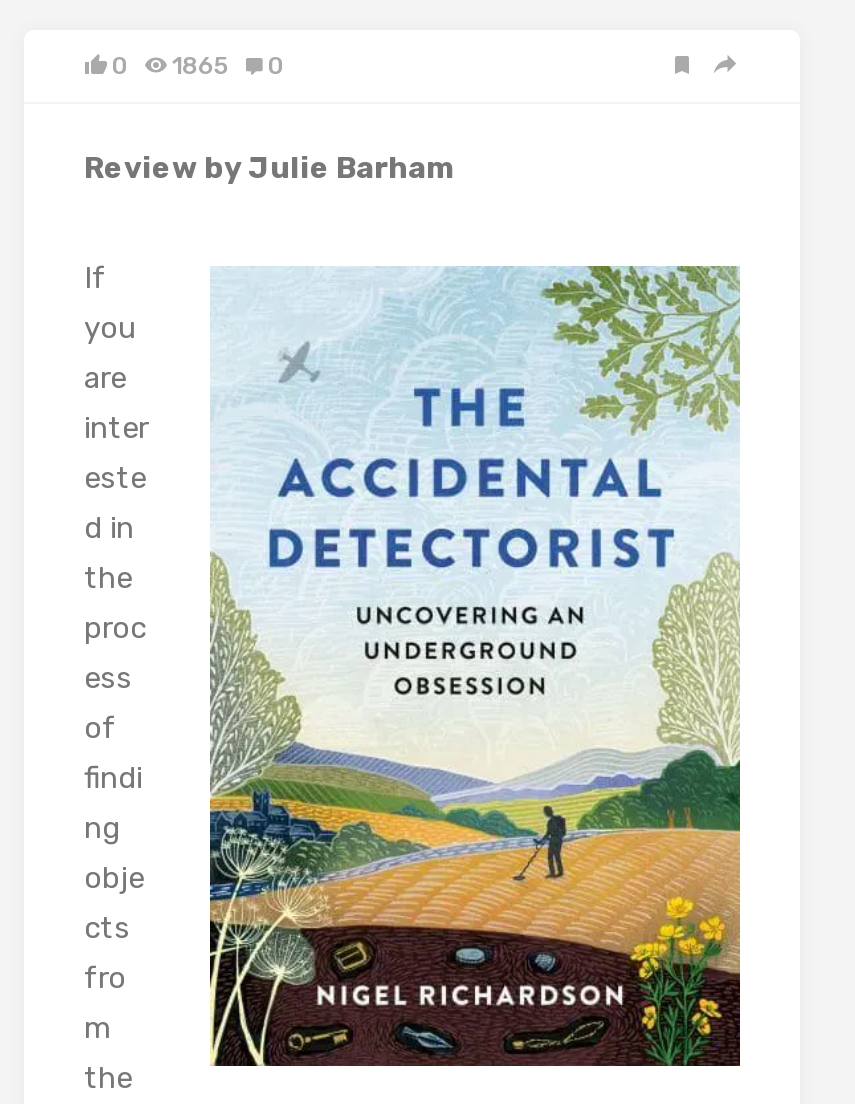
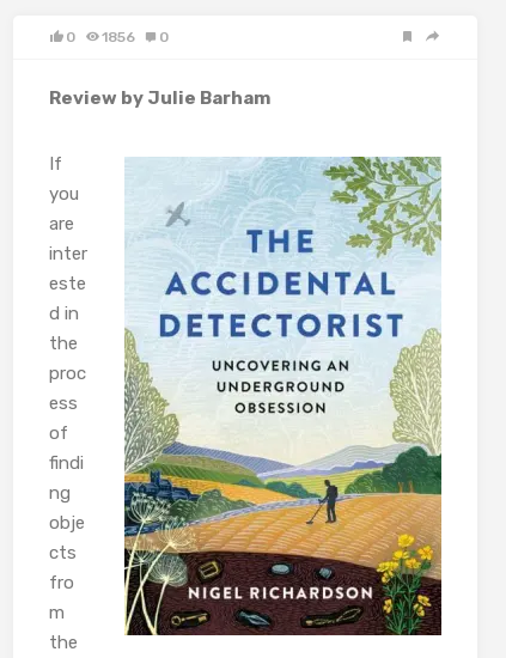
[112,52,284,80] 0 1865 0 -> [66,29,169,46] 0 1856 0

